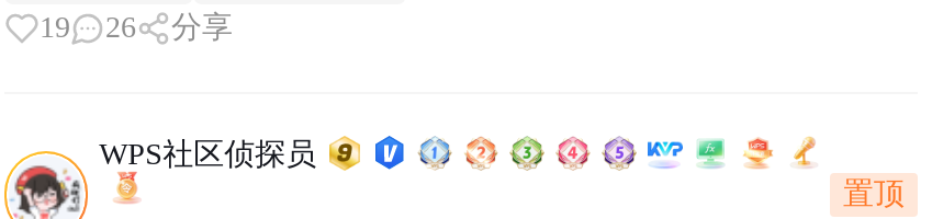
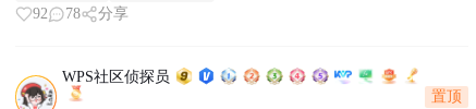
[40,12,70,45] 19 -> [33,6,48,22] 92
[105,12,136,45] 26 -> [65,6,81,22] 78

